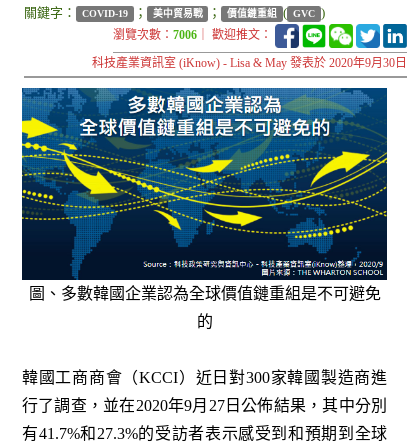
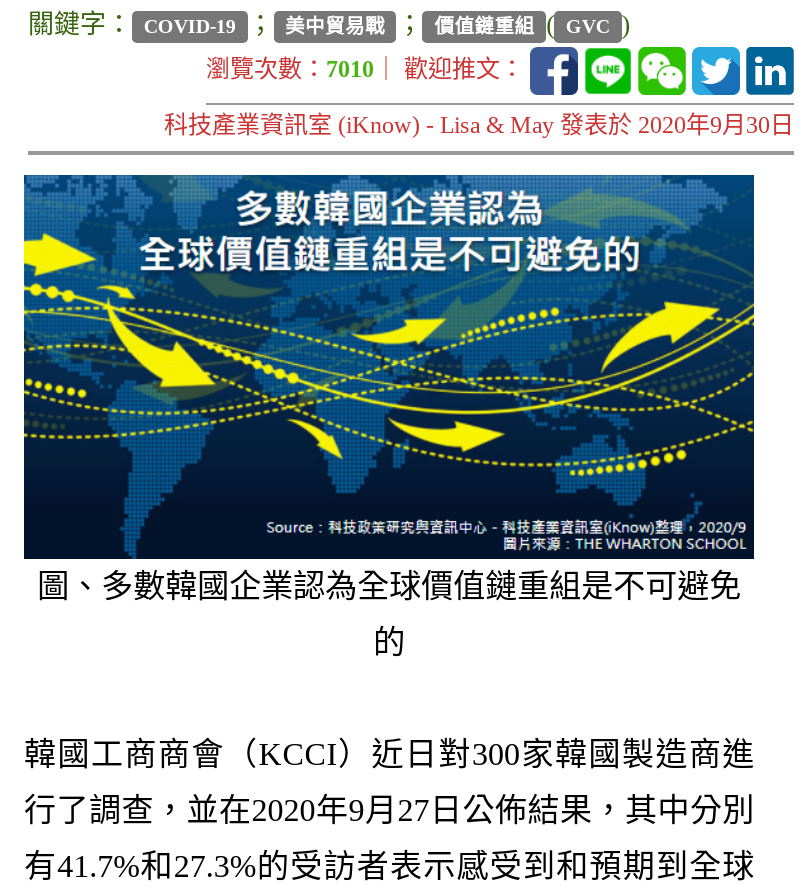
[113,28,275,42] 瀏覽次數：7006｜ 歡迎推文： -> [206,55,530,83] 瀏覽次數：7010｜ 歡迎推文：

